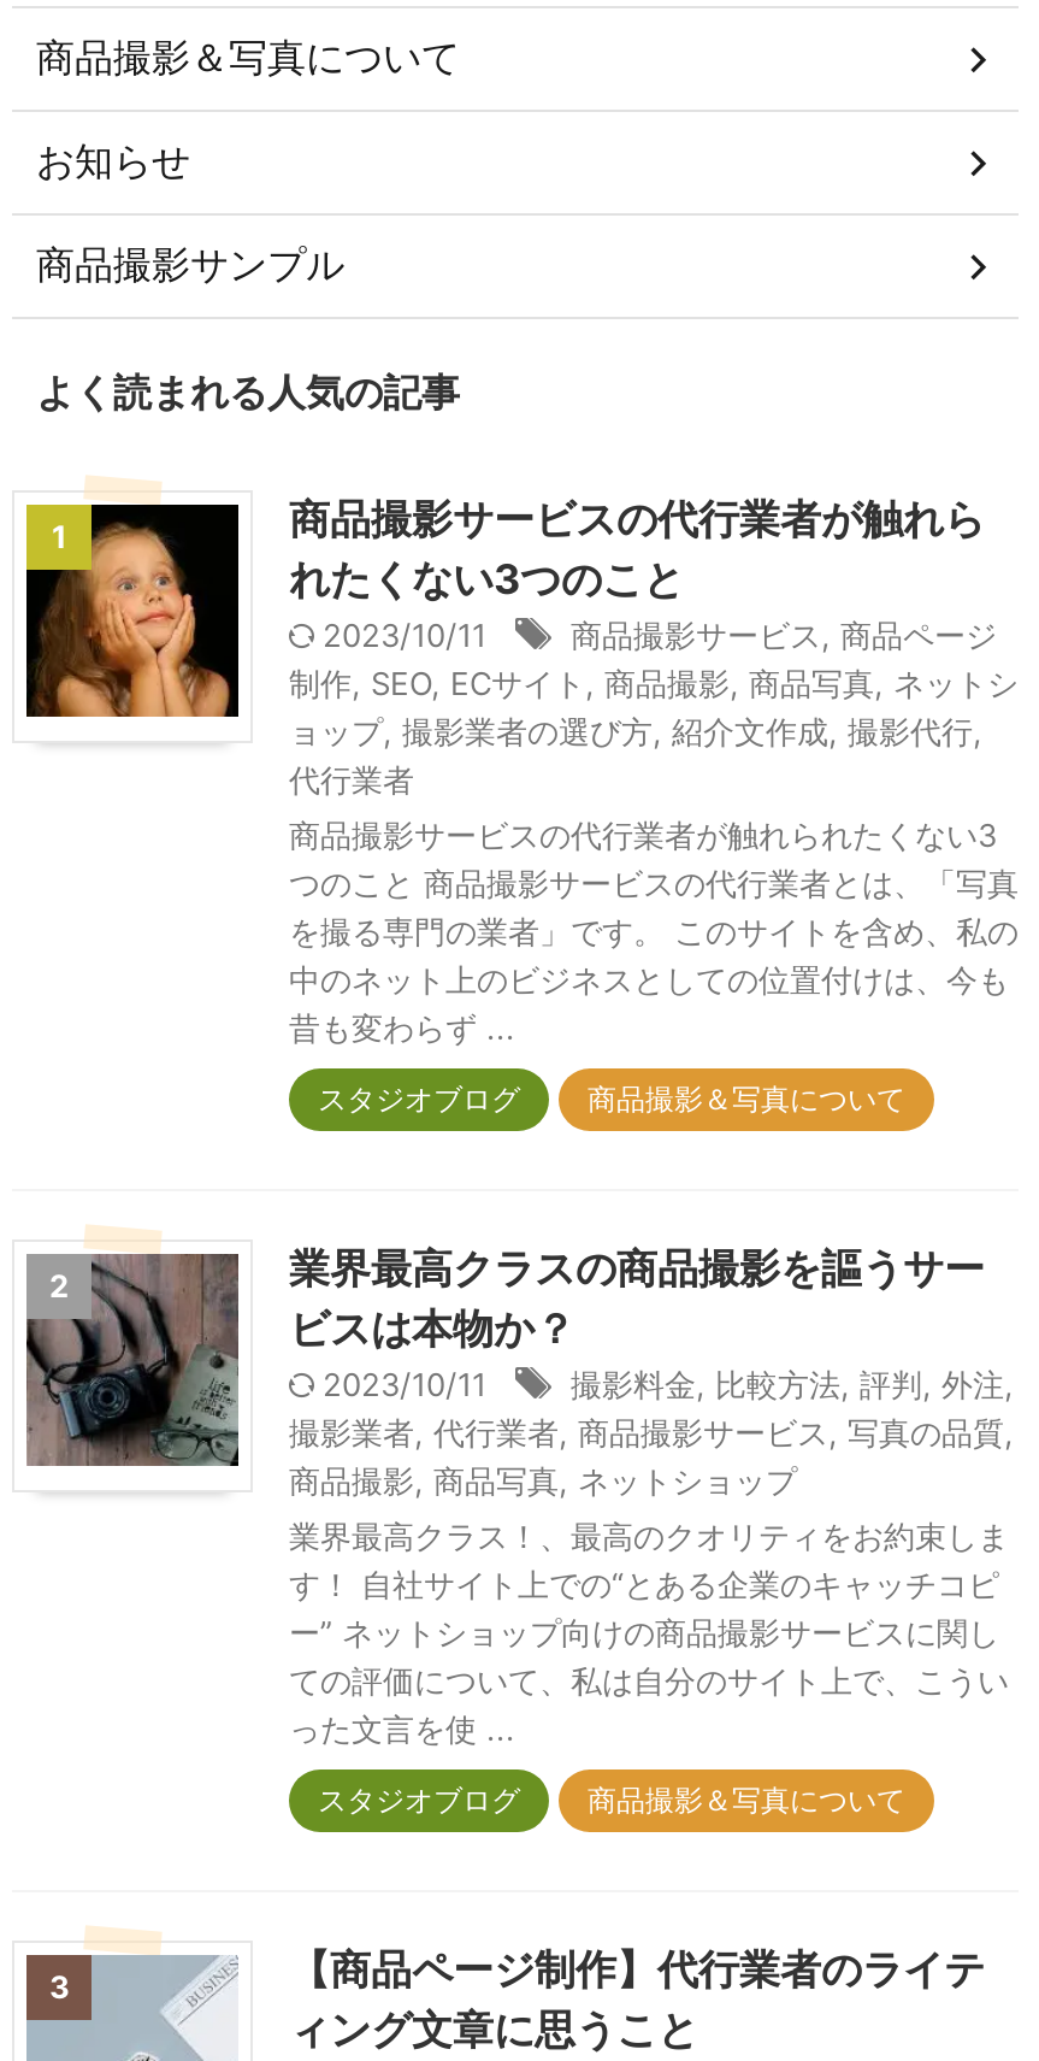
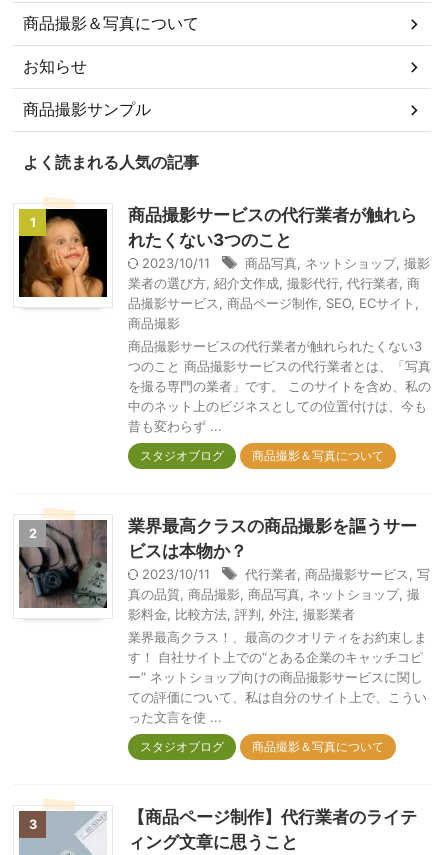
[289,616,1019,799] 商品撮影サービス,商品ページ | 制作, SEO, ECサイト,商品撮影,商品写真,ネットシ | ョップ,撮影業者の選び方,紹介文作成,撮影代行, | 代行業者 -> [128,255,430,331] 商品写真,ネットショップ,撮影 | 業者の選び方,紹介文作成,撮影代行,代行業者,商 | 品撮影サービス,商品ページ制作, SEO, ECサイト, | 商品撮影
[289,1365,1014,1500] 撮影料金,比較方法,評判,外注, | 撮影業者,代行業者,商品撮影サービス,写真の品質, | 商品撮影,商品写真,ネットショップ -> [128,566,430,622] 代行業者,商品撮影サービス,写 | 真の品質,商品撮影,商品写真,ネットショップ,撮 | 影料金,比較方法,評判,外注,撮影業者

